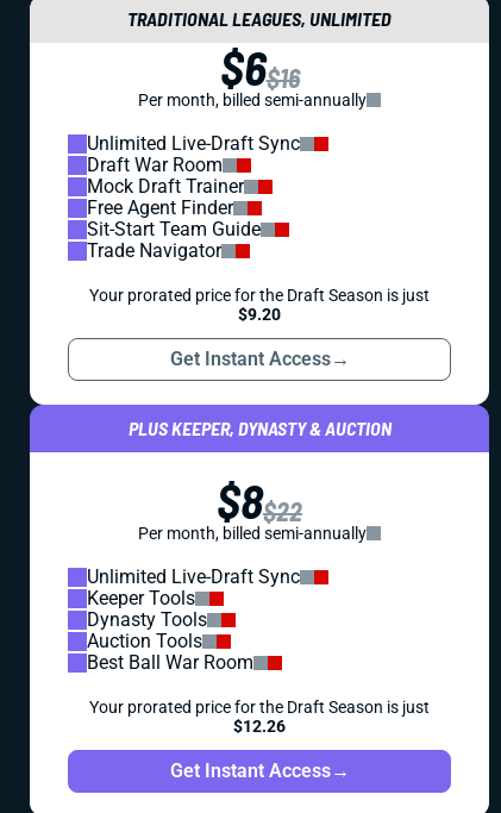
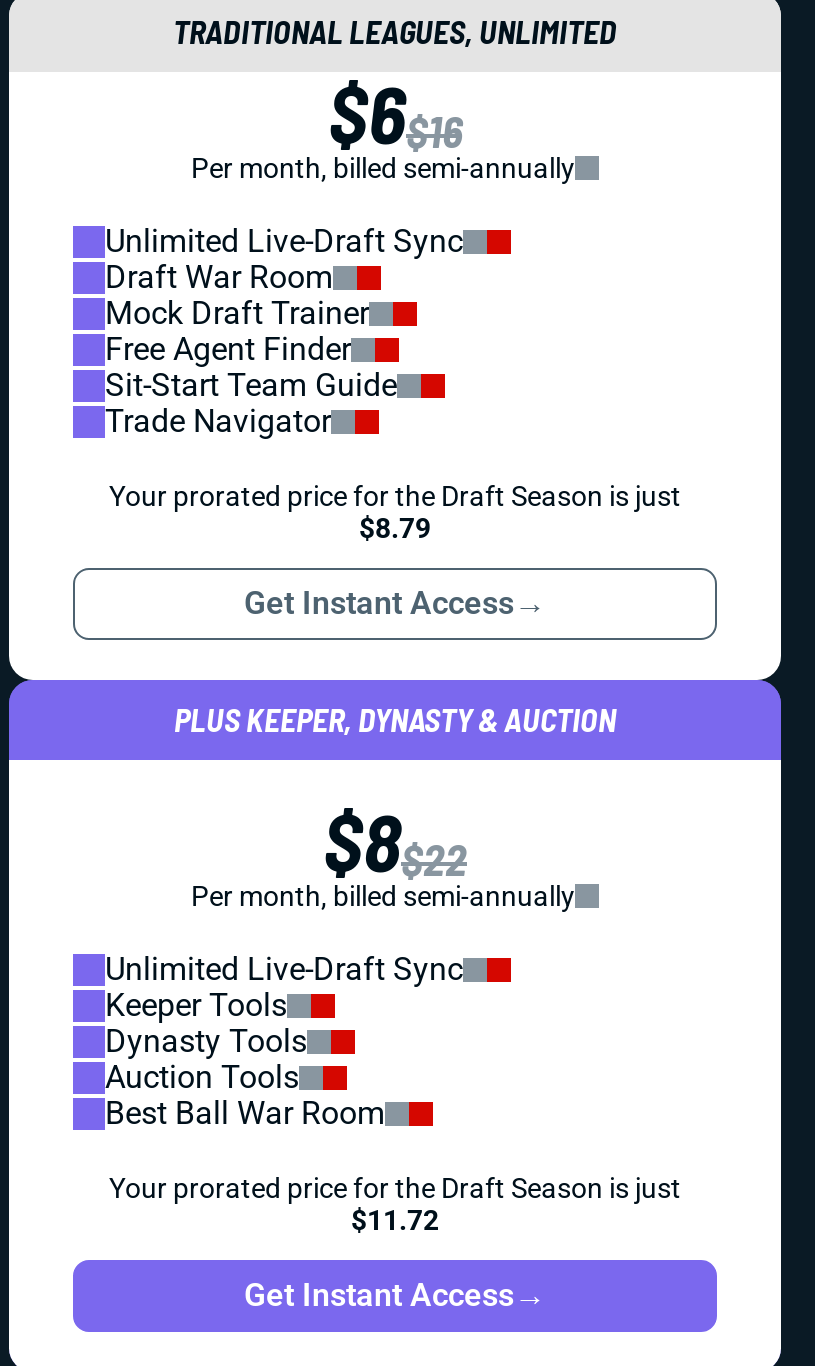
[238,305,281,324] $9.20 -> [359,512,431,544] $8.79
[233,716,286,736] $12.26 -> [351,1204,439,1236] $11.72

